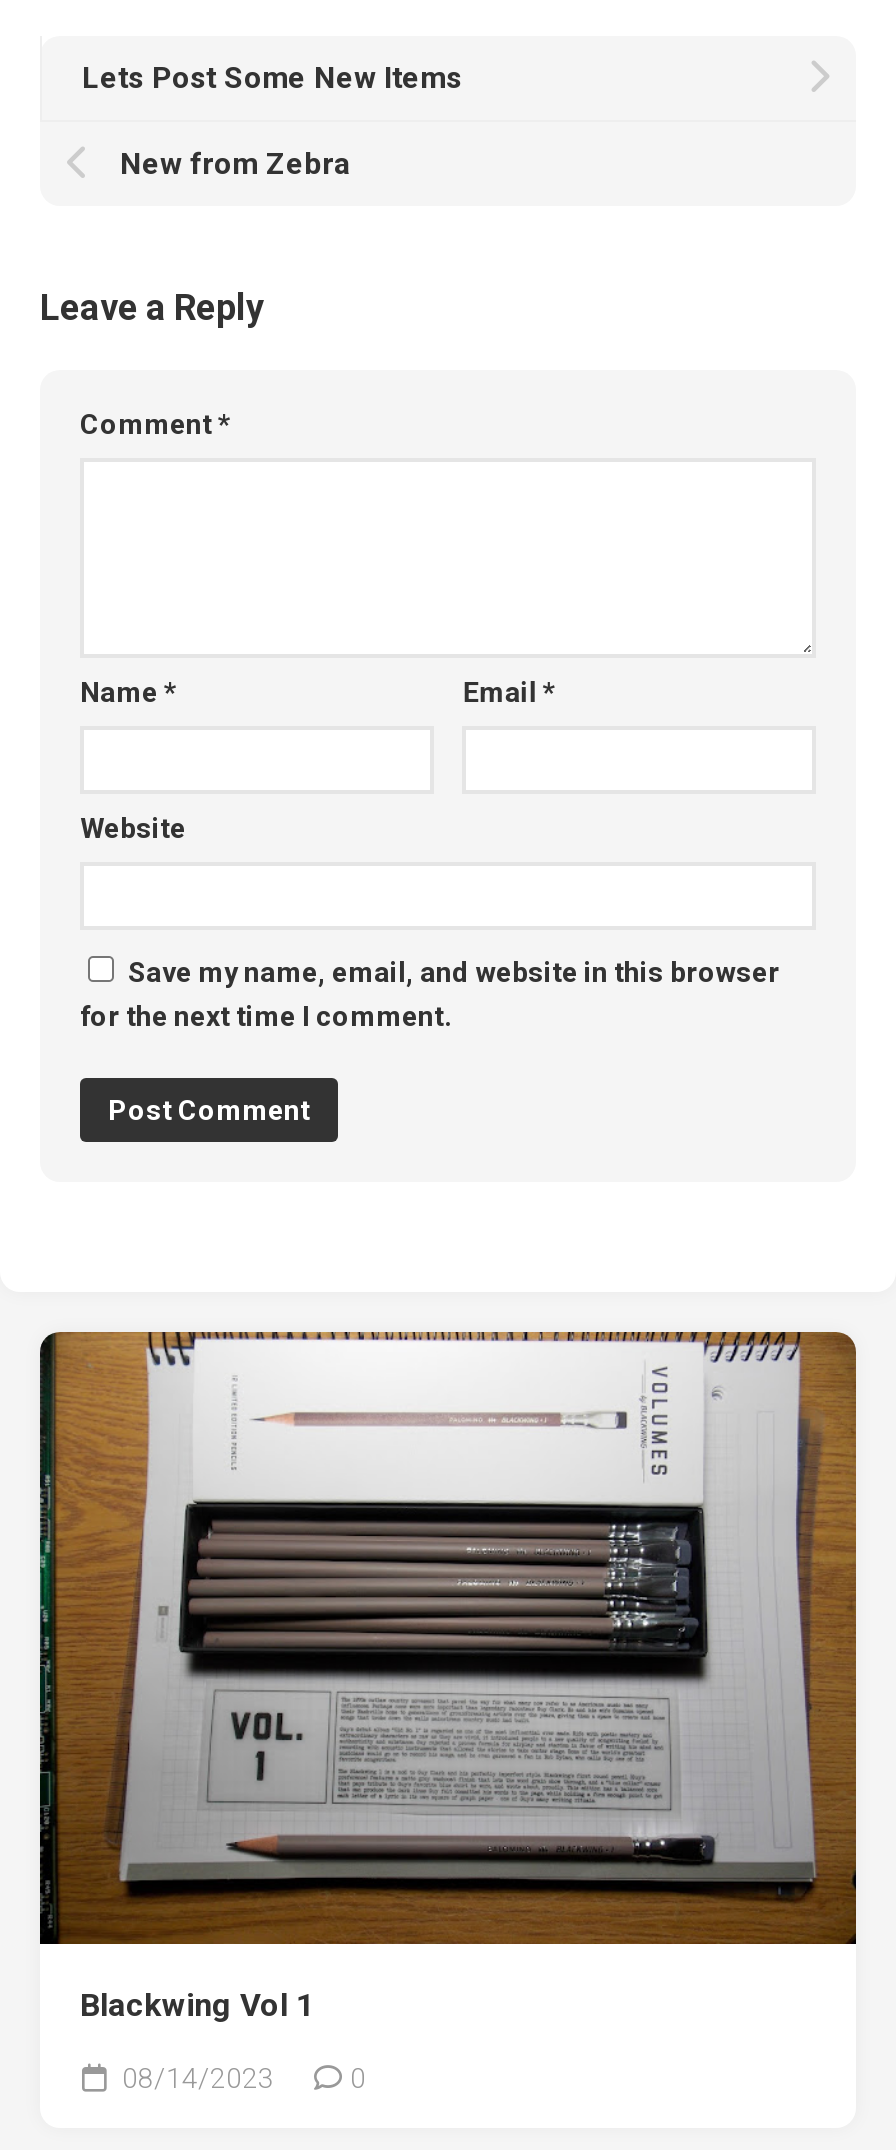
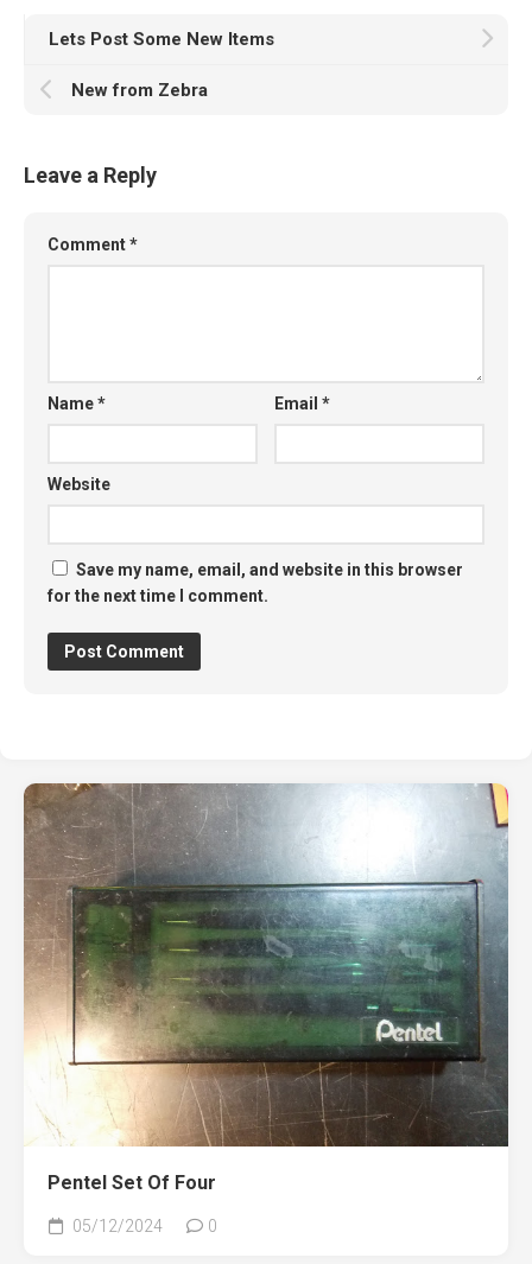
[38,1330,858,2024] [image] | Blackwing Vol 1 -> [23,783,509,1194] [image] | Pentel Set Of Four
[116,2062,274,2094] 08/14/2023 -> [69,1217,163,1236] 05/12/2024

